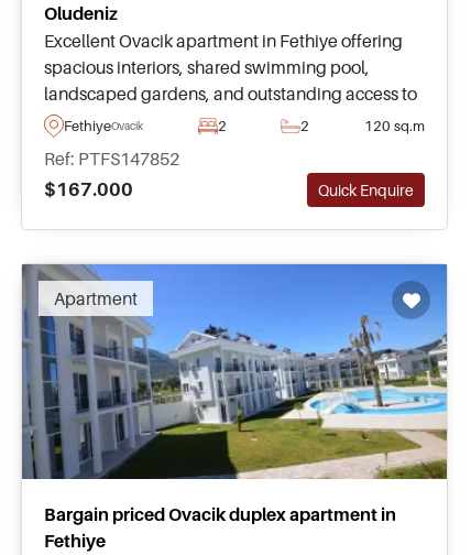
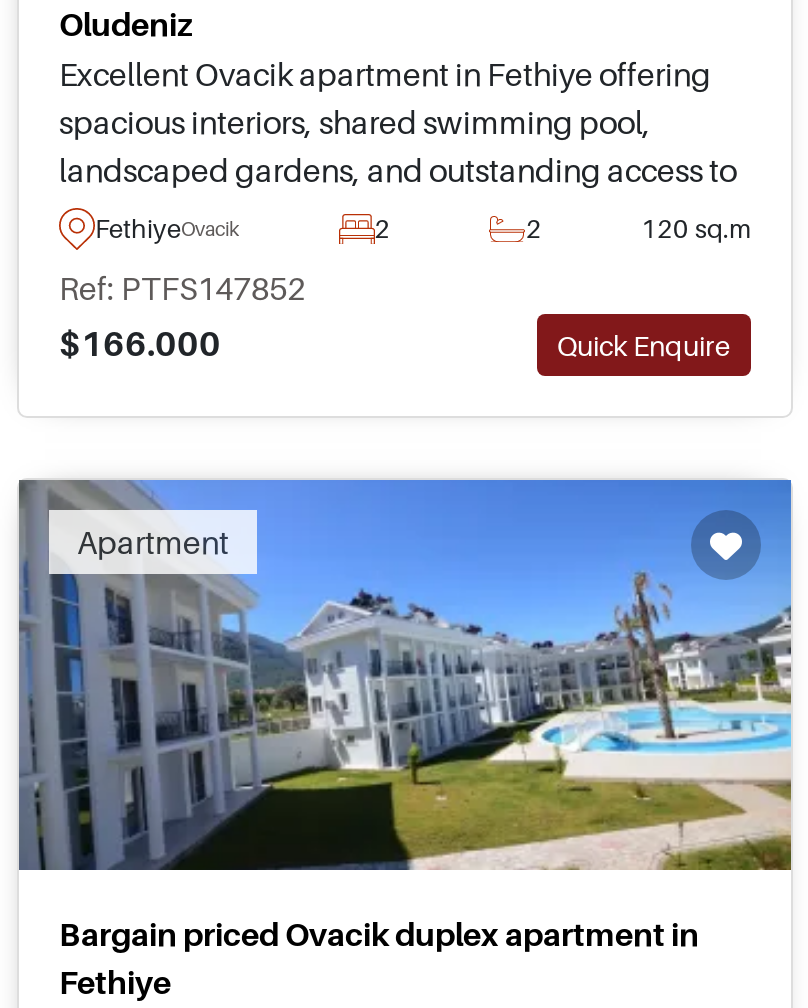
[44,178,133,200] $167.000 -> [59,324,221,364] $166.000

